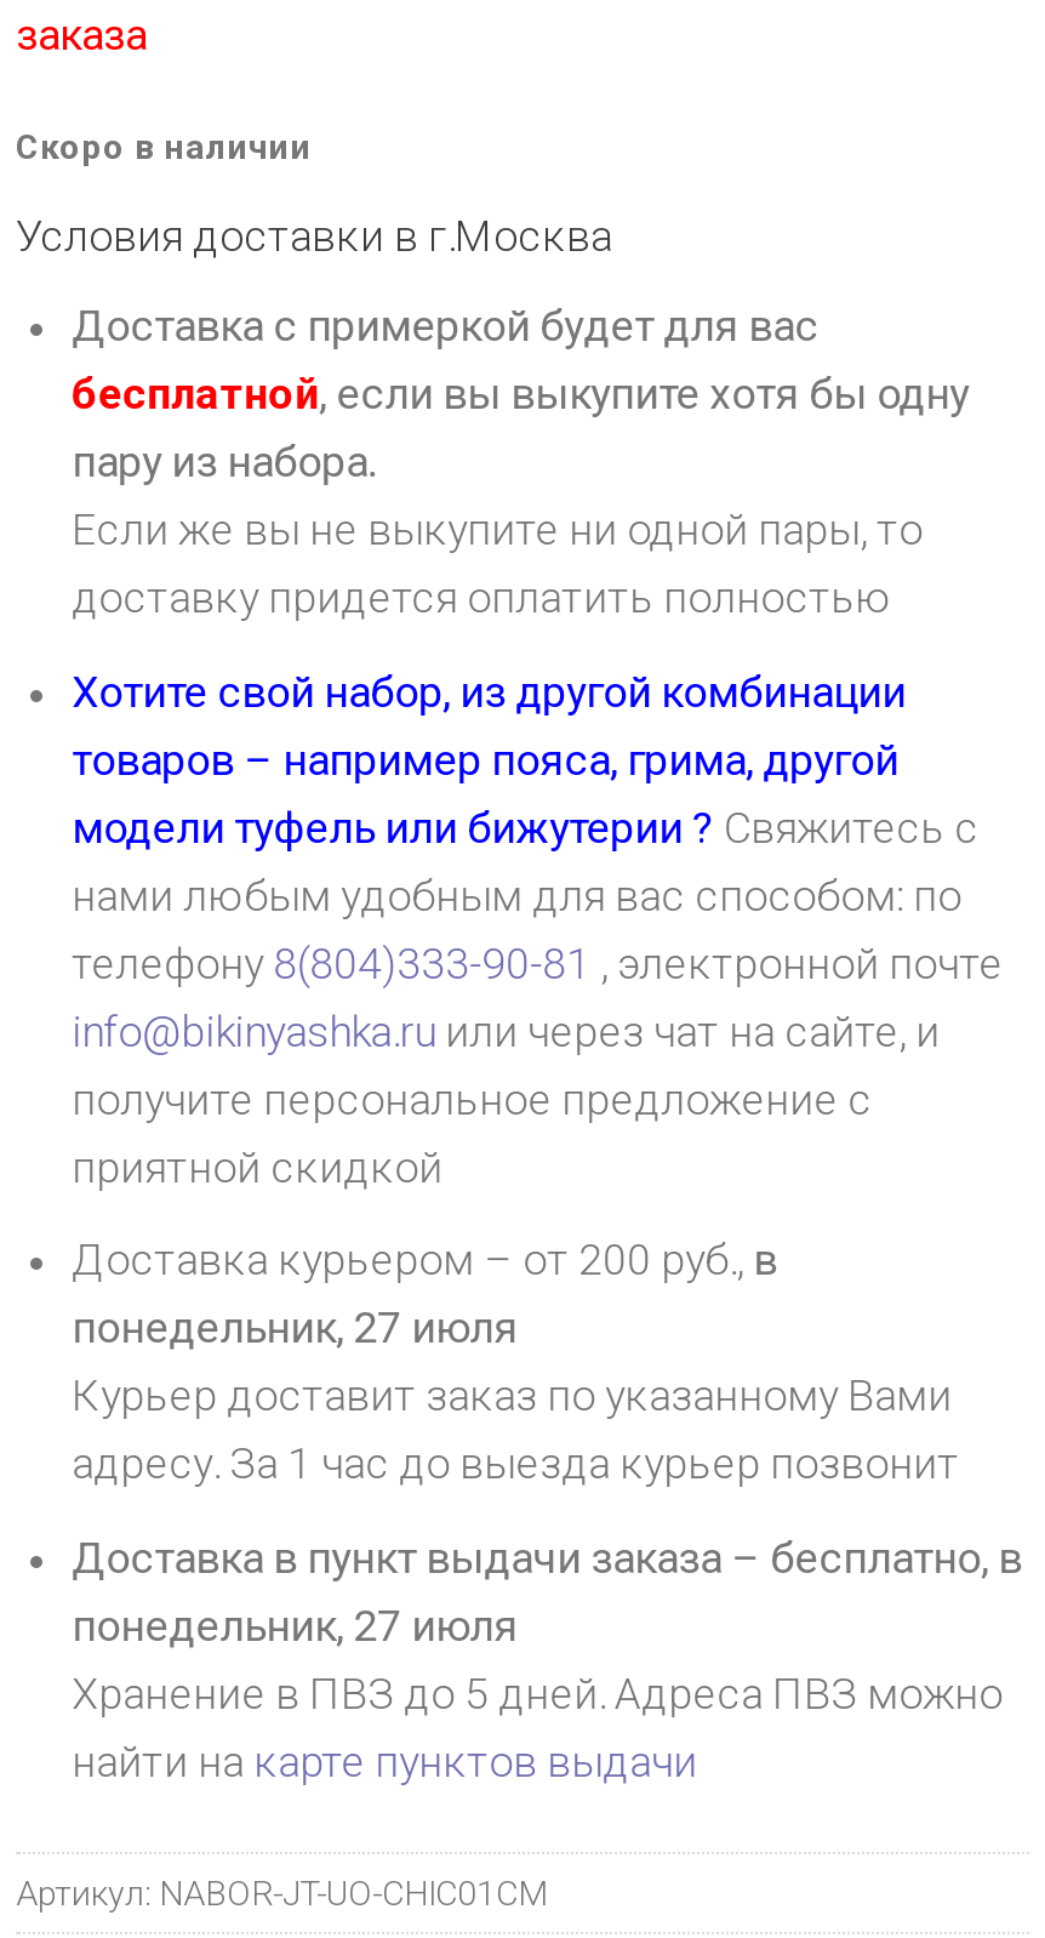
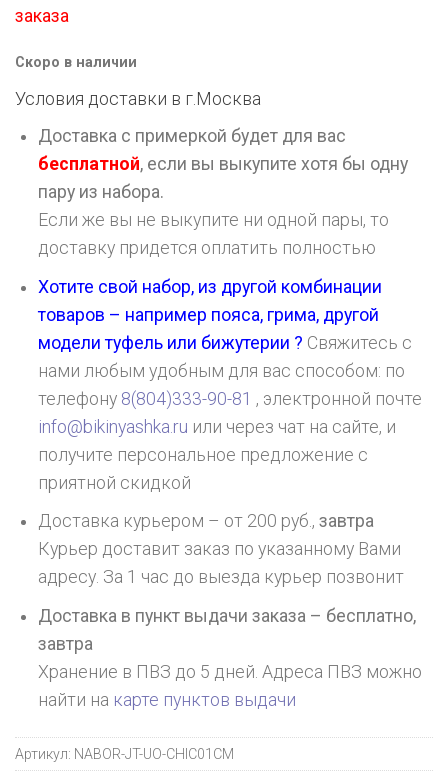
[72,1237,777,1353] Доставка курьером – от 200 руб., в | понедельник, 27 июля -> [38,511,374,531] Доставка курьером – от 200 руб., завтра
[72,1534,1022,1651] Доставка в пункт выдачи заказа – бесплатно, в | понедельник, 27 июля -> [38,606,416,654] Доставка в пункт выдачи заказа – бесплатно, | завтра

